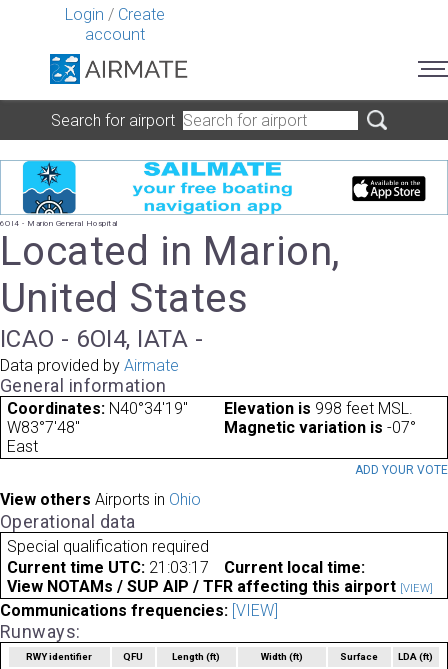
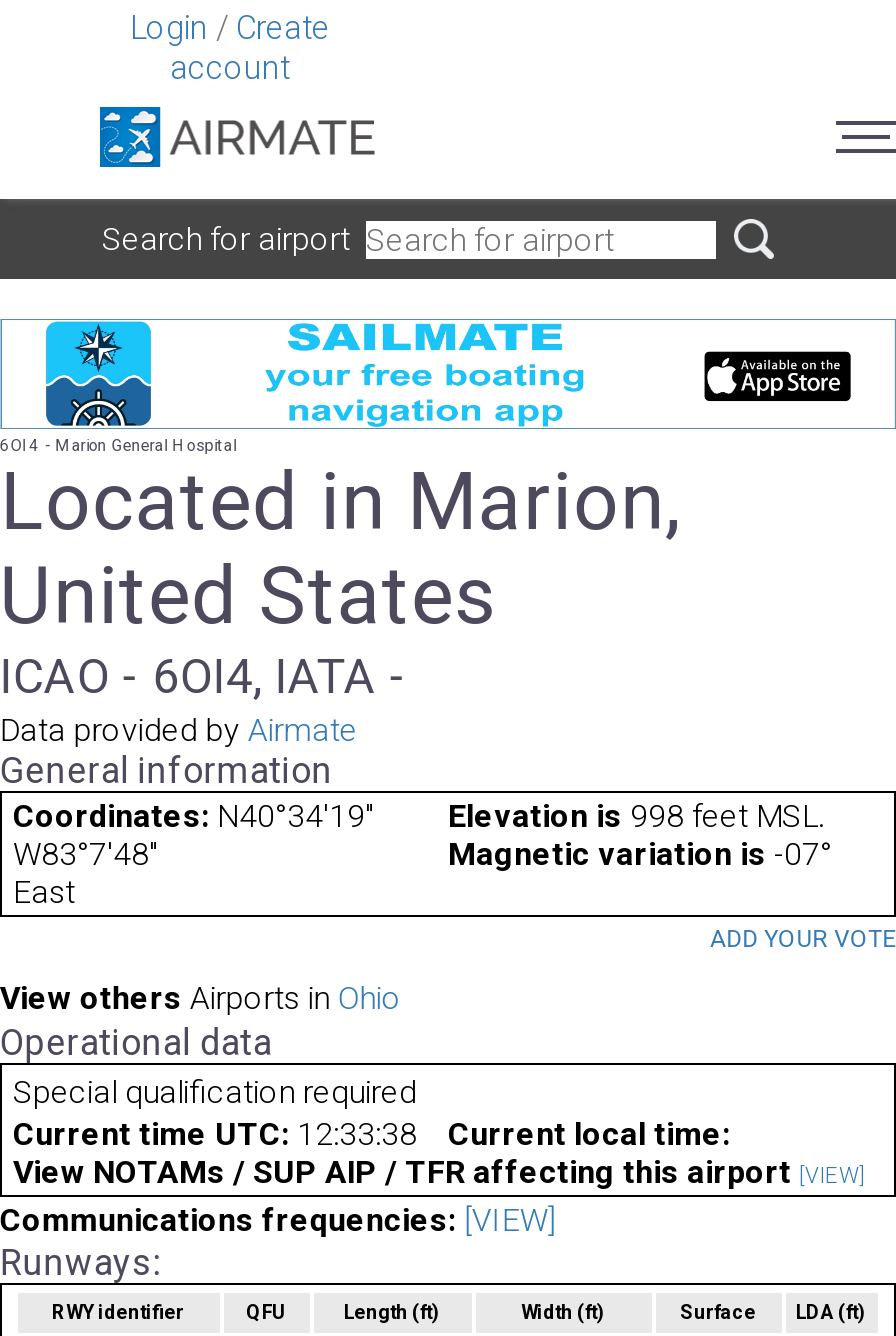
[6,558,208,577] Current time UTC: 21:03:17 -> [13,1116,417,1154] Current time UTC: 12:33:38

